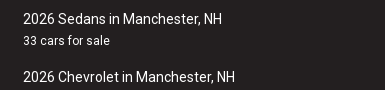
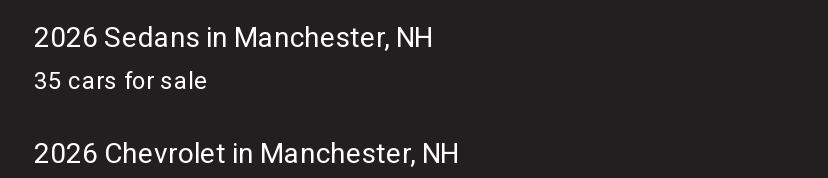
[23,34,110,48] 33 cars for sale -> [34,67,208,95] 35 cars for sale

